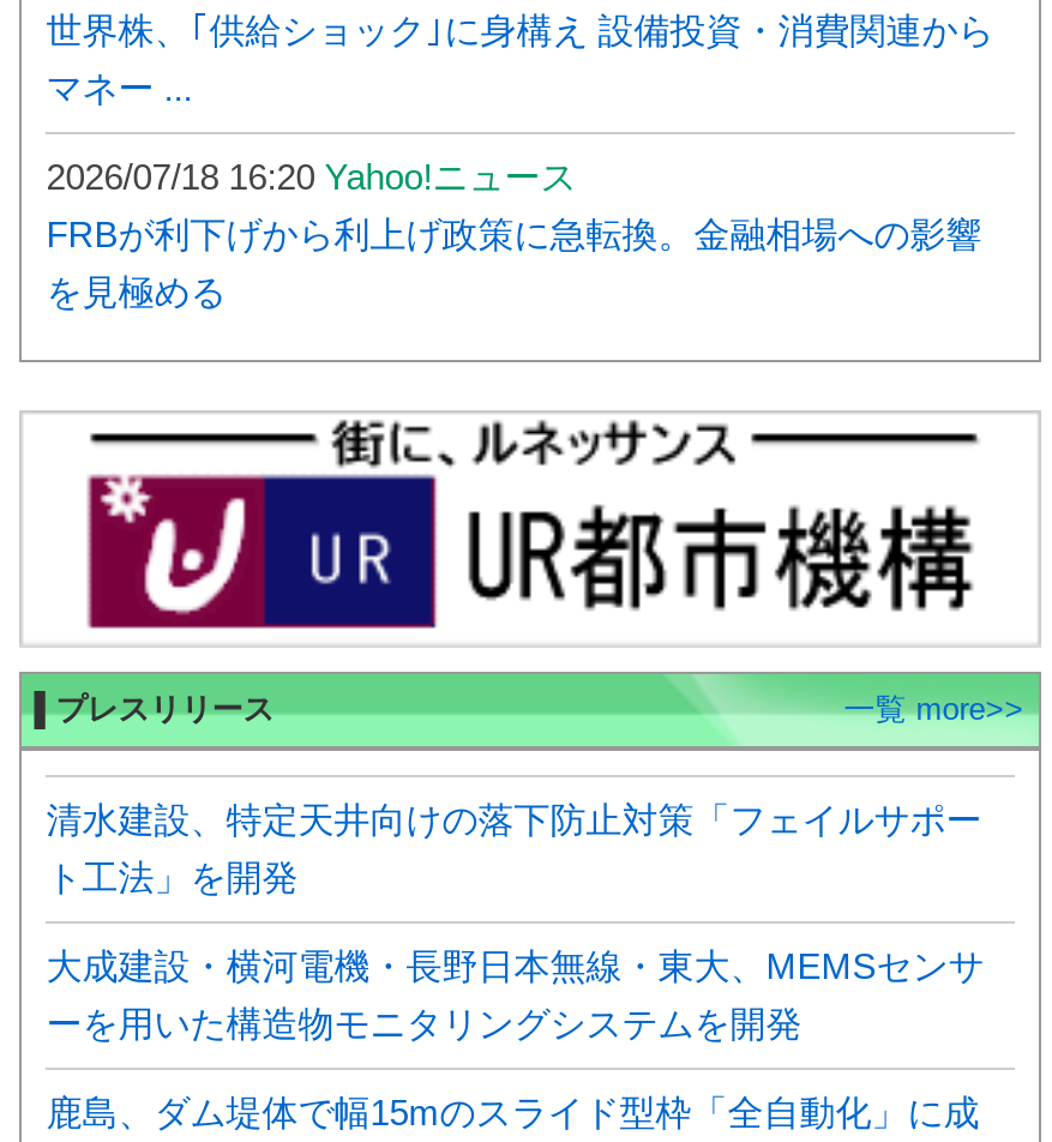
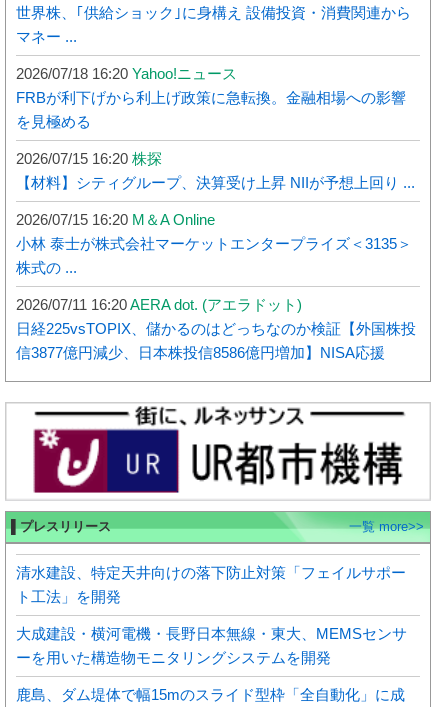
none -> [16,149,416,360] 2026/07/15 16:20 株探 | 【材料】シティグループ、決算受け上昇 NIIが予想上回り ... | 2026/07/15 16:20 M＆A Online | 小林 泰士が株式会社マーケットエンタープライズ＜3135＞ | 株式の ... | 2026/07/11 16:20 AERA dot. (アエラドット) | 日経225vsTOPIX、儲かるのはどっちなのか検証【外国株投 | 信3877億円減少、日本株投信8586億円増加】NISA応援

